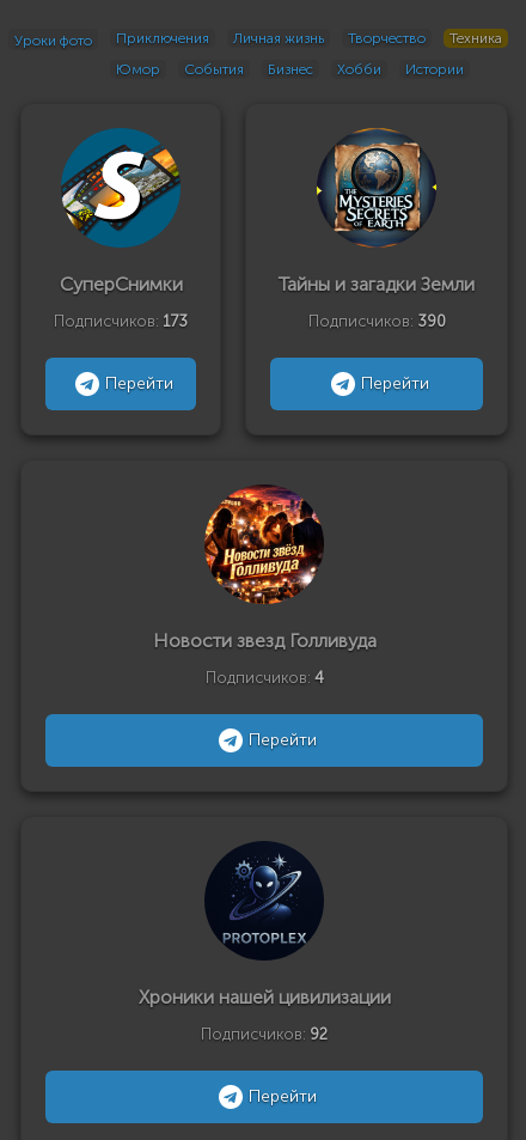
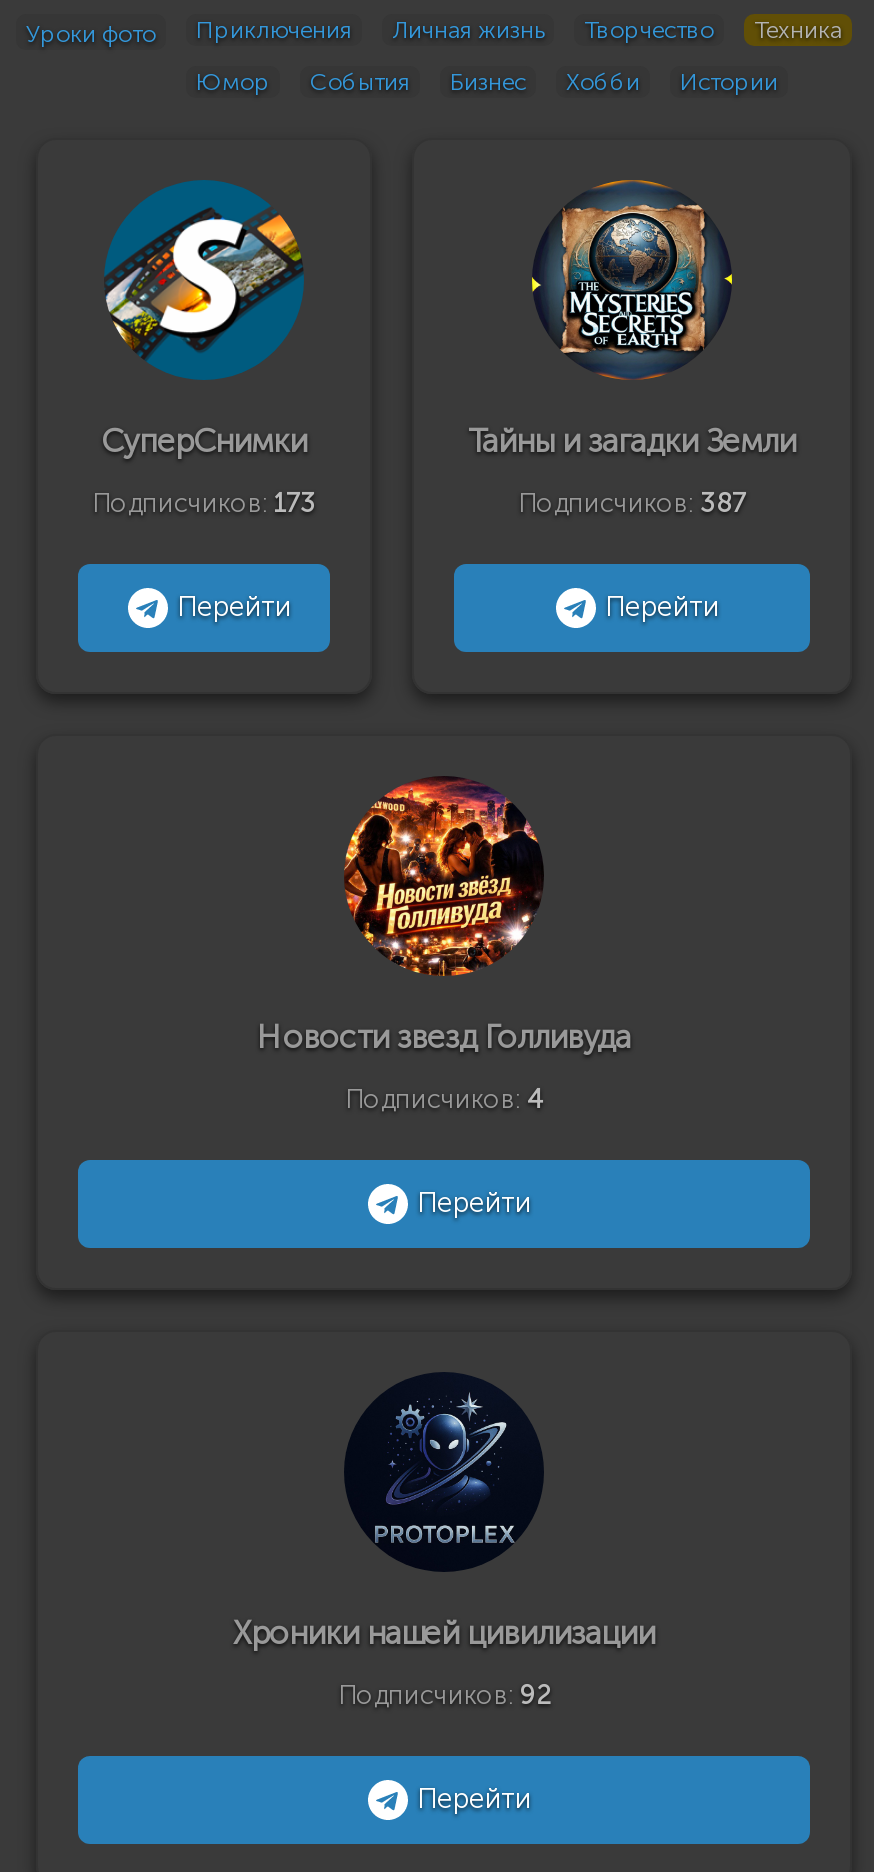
[308,312,445,330] Подписчиков: 390 -> [518,488,746,518] Подписчиков: 387

